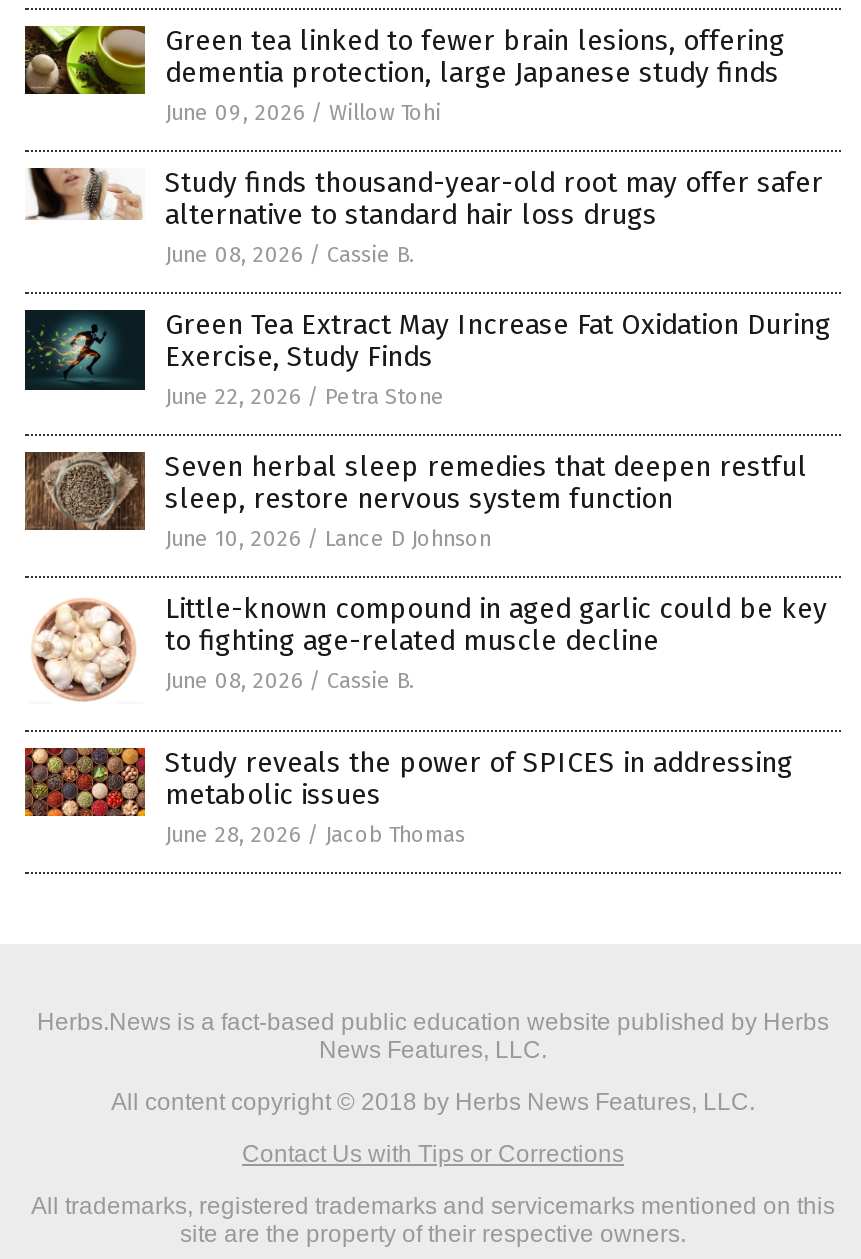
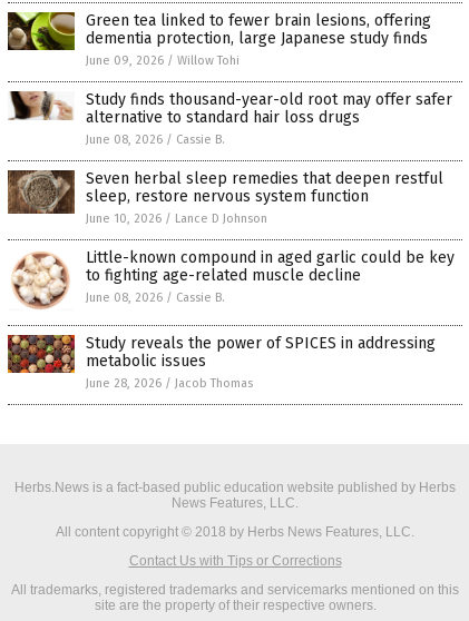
[23,308,831,410] [image] | Green Tea Extract May Increase Fat Oxidation During | Exercise, Study Finds | June 22, 2026 / Petra Stone -> none

